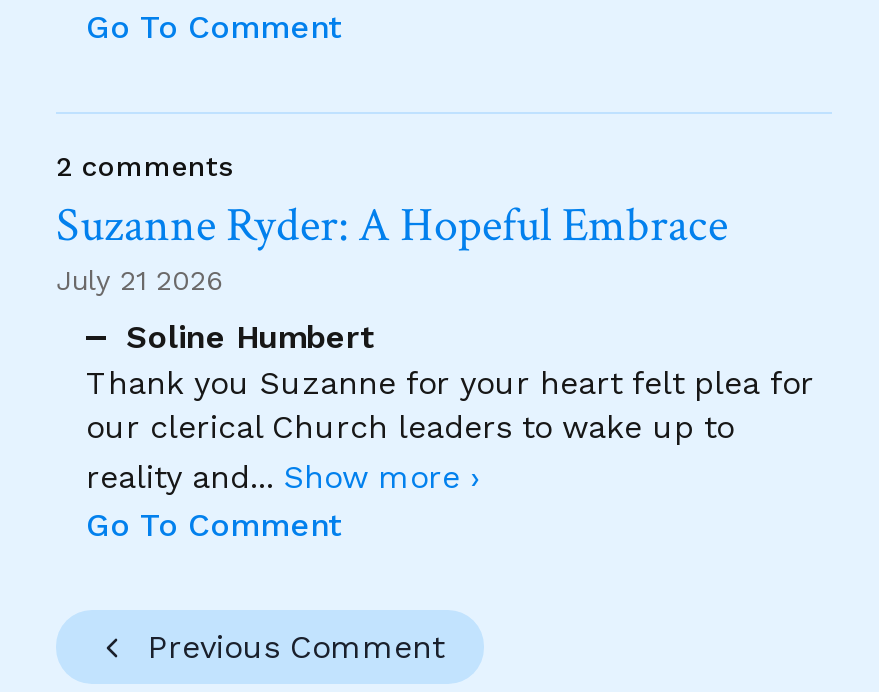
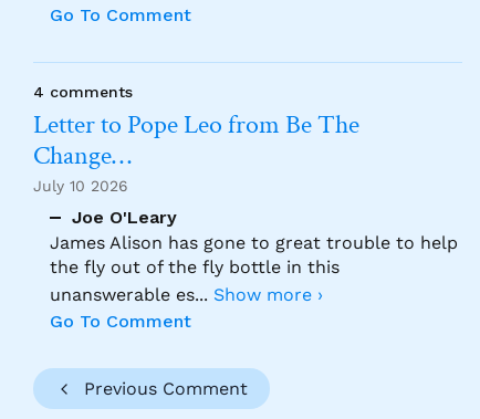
[56,149,738,295] 2 comments | Suzanne Ryder: A Hopeful Embrace | July 21 2026 -> [33,82,359,194] 4 comments | Letter to Pope Leo from Be The | Change… | July 10 2026
[86,318,814,496] Soline Humbert | Thank you Suzanne for your heart felt plea for | our clerical Church leaders to wake up to | reality and... Show more › -> [50,207,458,305] Joe O'Leary | James Alison has gone to great trouble to help | the fly out of the fly bottle in this | unanswerable es... Show more ›

